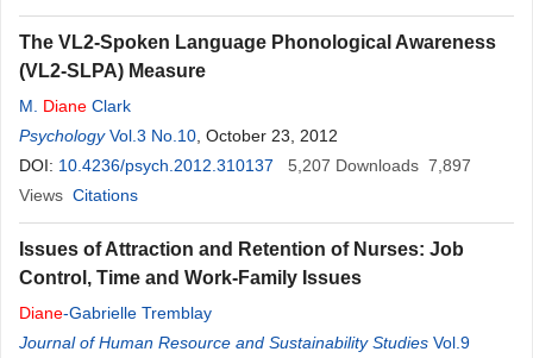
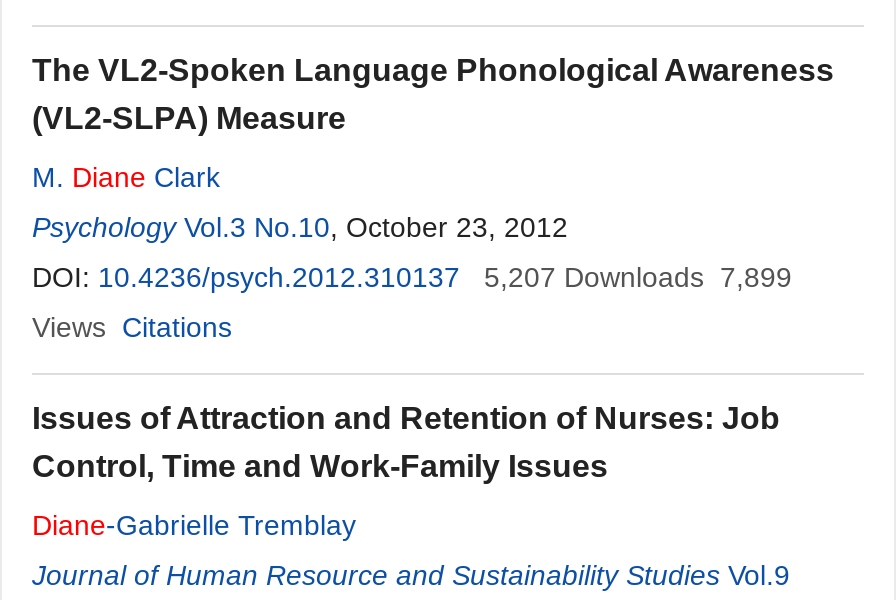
[19,156,471,175] DOI: 10.4236/psych.2012.310137 5,207 Downloads 7,897 -> [32,261,792,293] DOI: 10.4236/psych.2012.310137 5,207 Downloads 7,899

